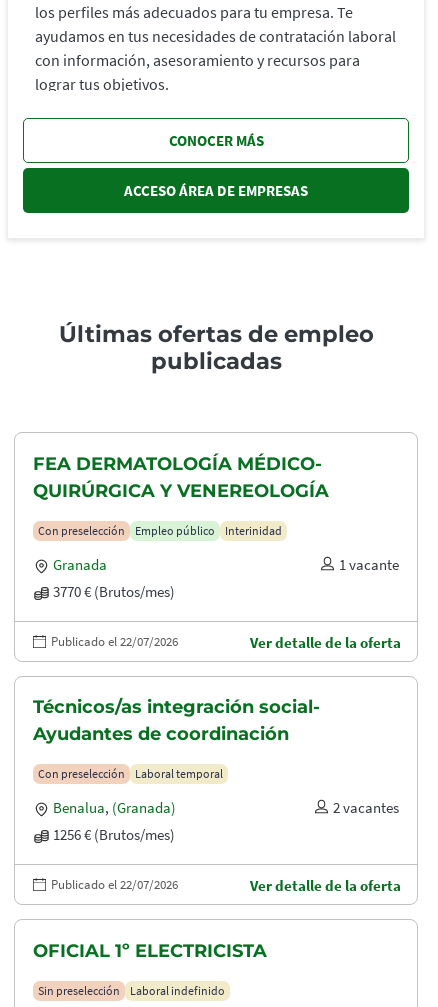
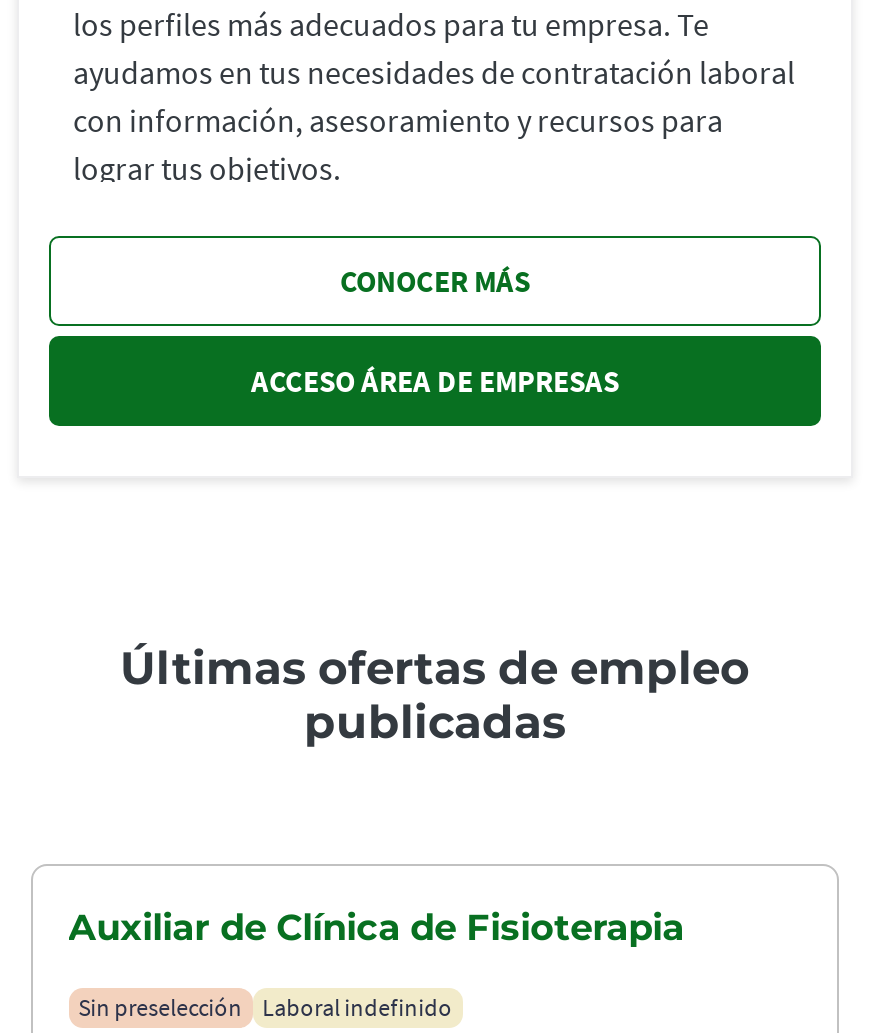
[33,453,401,962] FEA DERMATOLOGÍA MÉDICO- | QUIRÚRGICA Y VENEREOLOGÍA | Con preselección | Empleo público | Interinidad | Granada | 1 vacante | 3770 € (Brutos/mes) | Publicado el 22/07/2026 | Ver detalle de la oferta | Técnicos/as integración social- | Ayudantes de coordinación | Con preselección | Laboral temporal | Benalua, (Granada) | 2 vacantes | 1256 € (Brutos/mes) | Publicado el 22/07/2026 | Ver detalle de la oferta | OFICIAL 1º ELECTRICISTA -> [68,905,684,949] Auxiliar de Clínica de Fisioterapia

